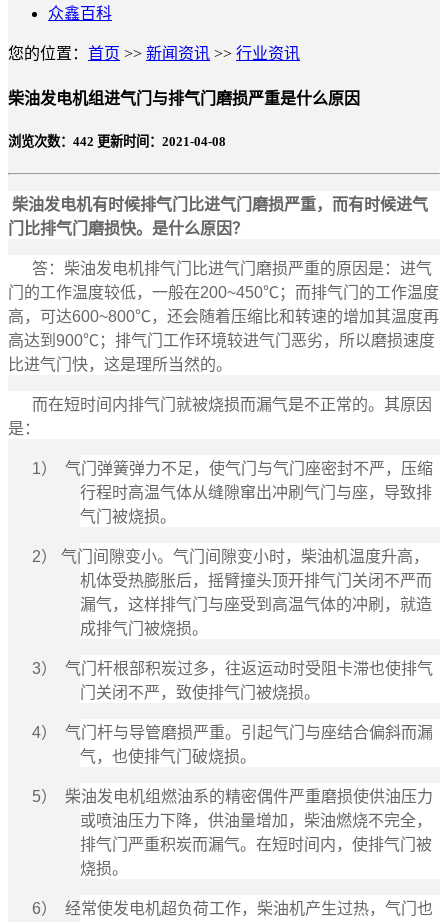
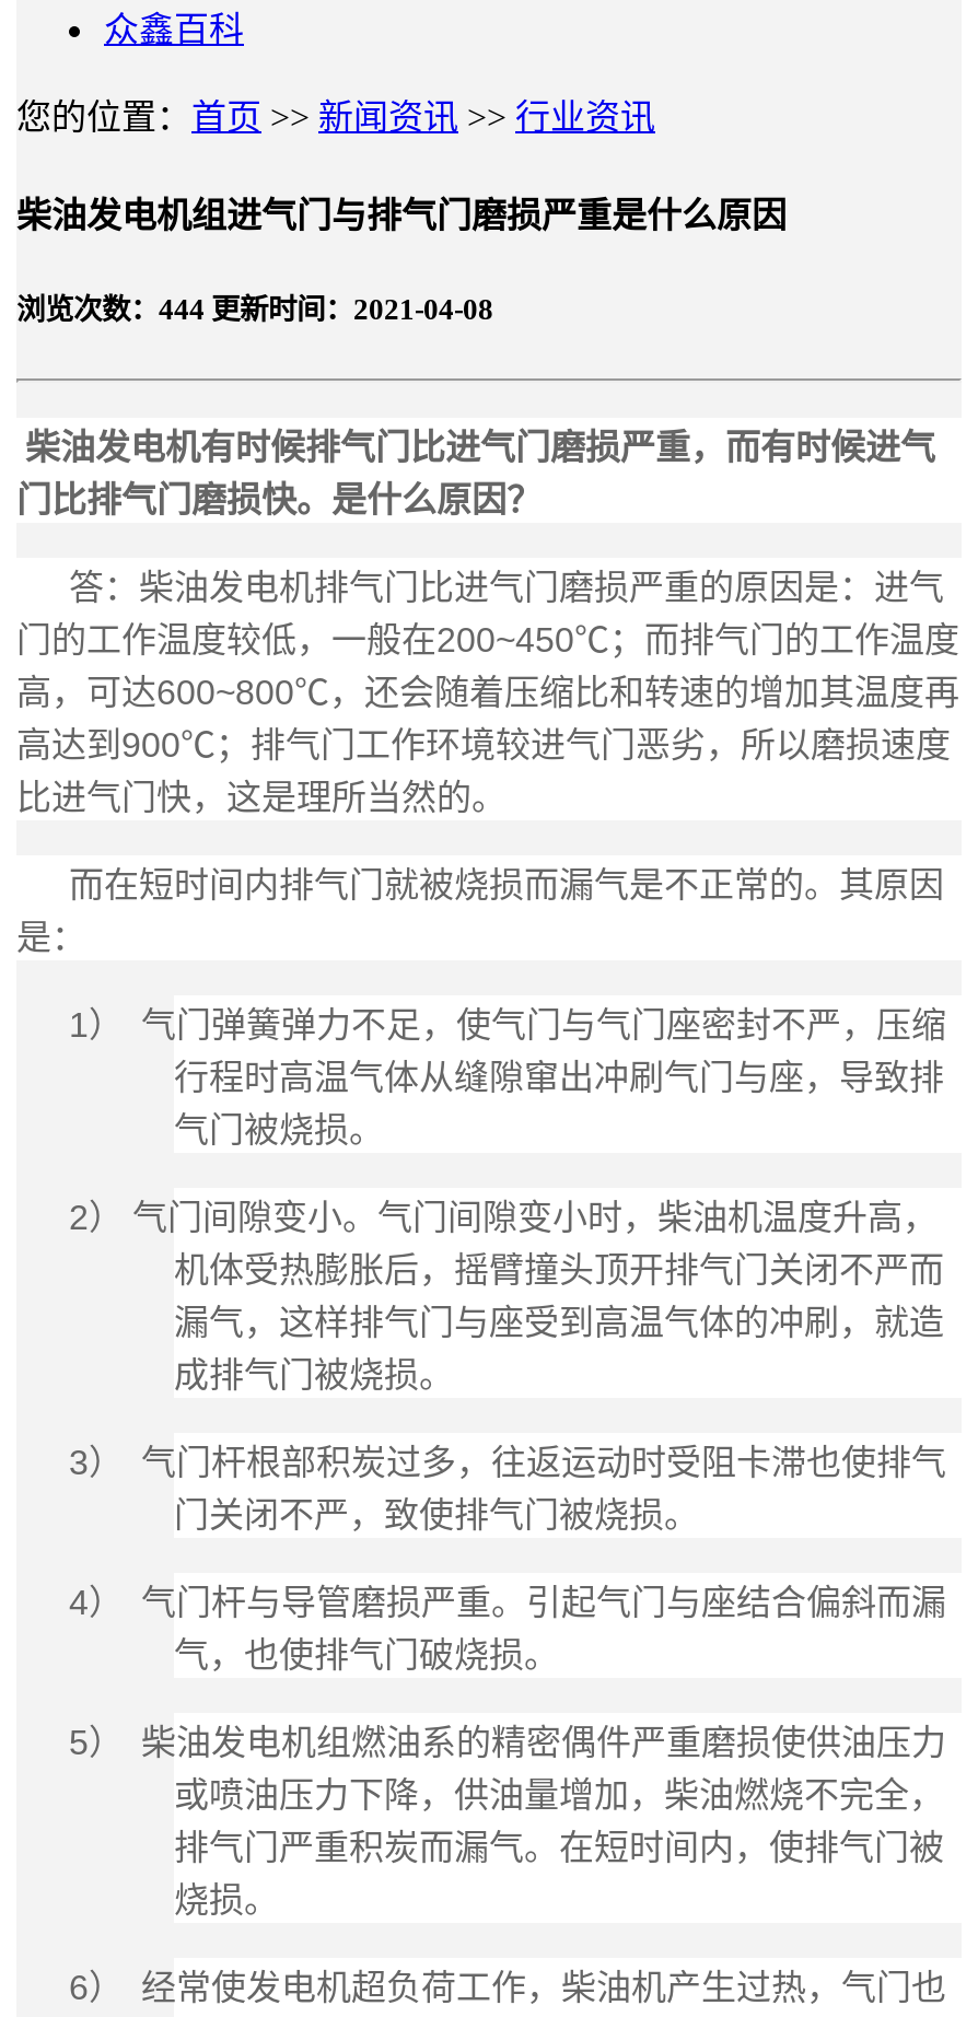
[8,134,226,149] 浏览次数：442更新时间：2021-04-08 -> [16,294,493,327] 浏览次数：444更新时间：2021-04-08

